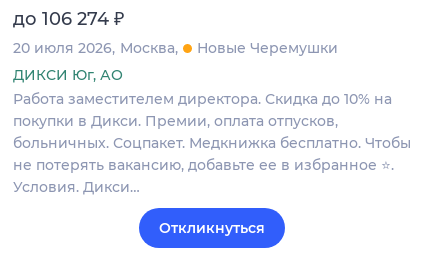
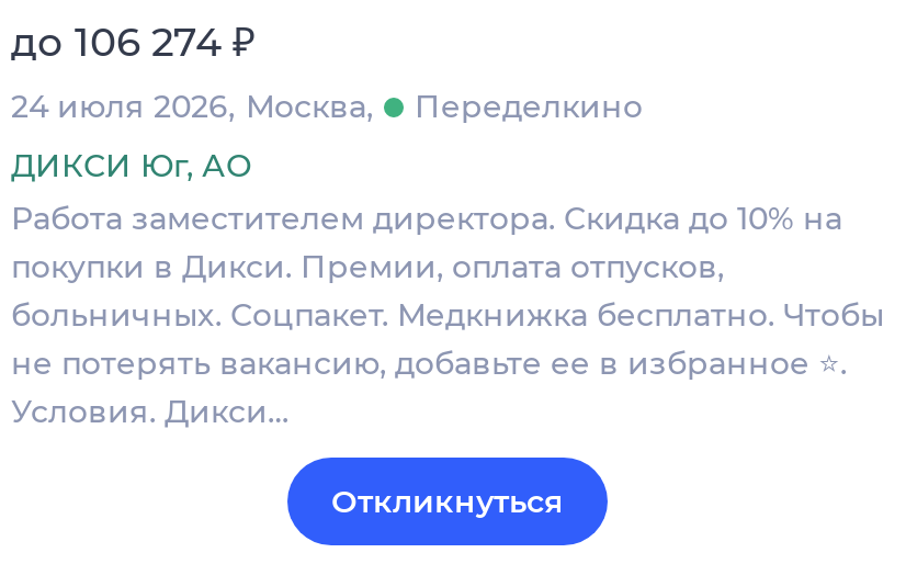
[13,39,338,57] 20 июля 2026 Москва | Новые Черемушки -> [11,85,643,125] 24 июля 2026 Москва | Переделкино

